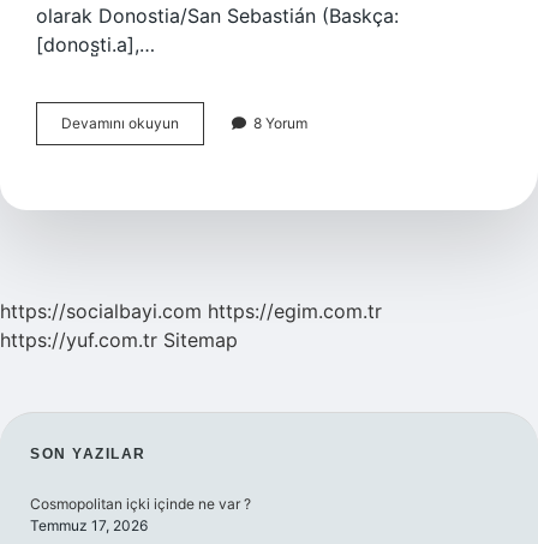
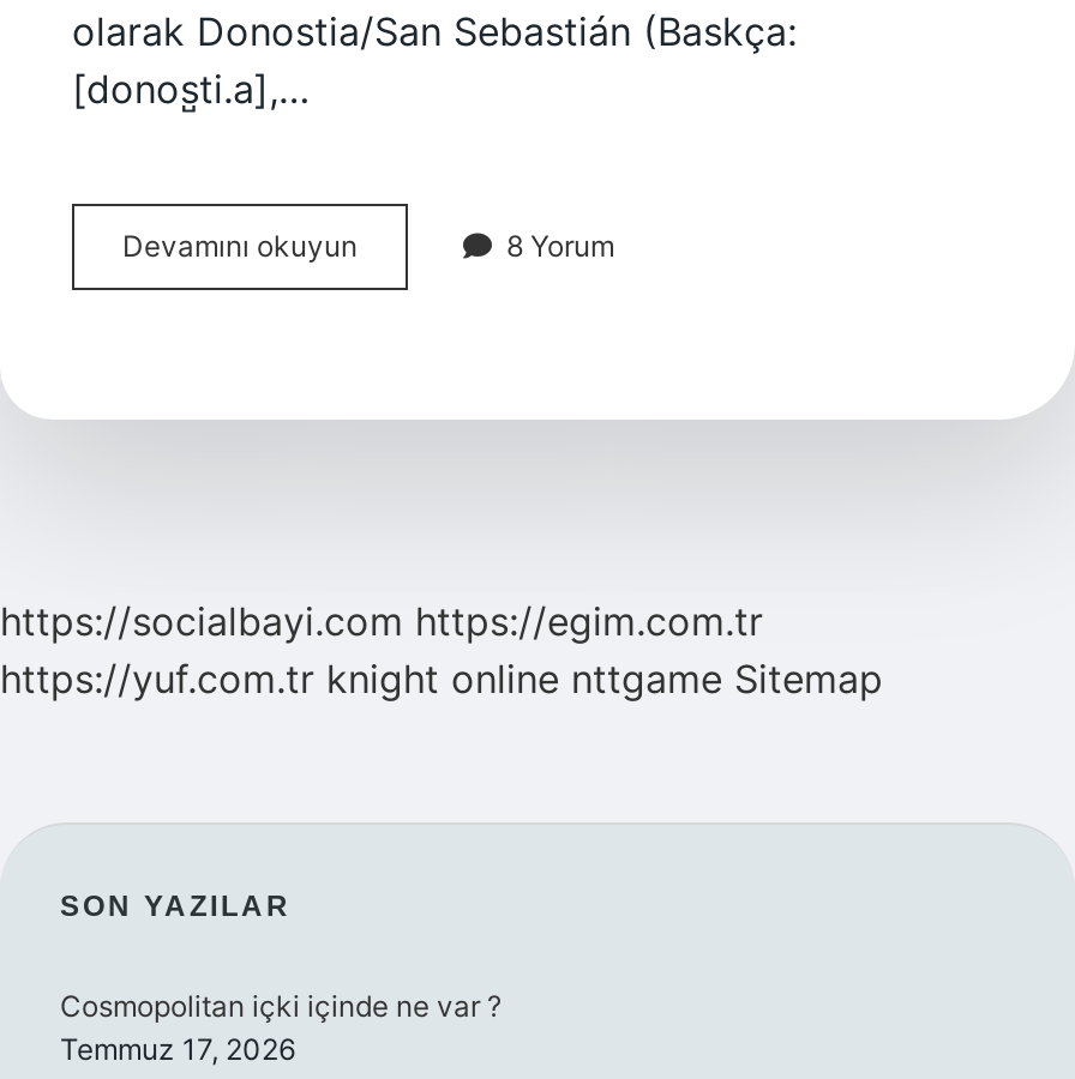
[0,328,238,352] https://yuf.com.tr Sitemap -> [0,655,883,703] https://yuf.com.tr knight online nttgame Sitemap

